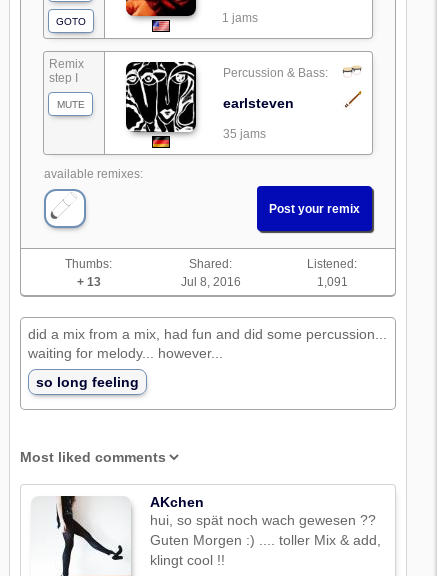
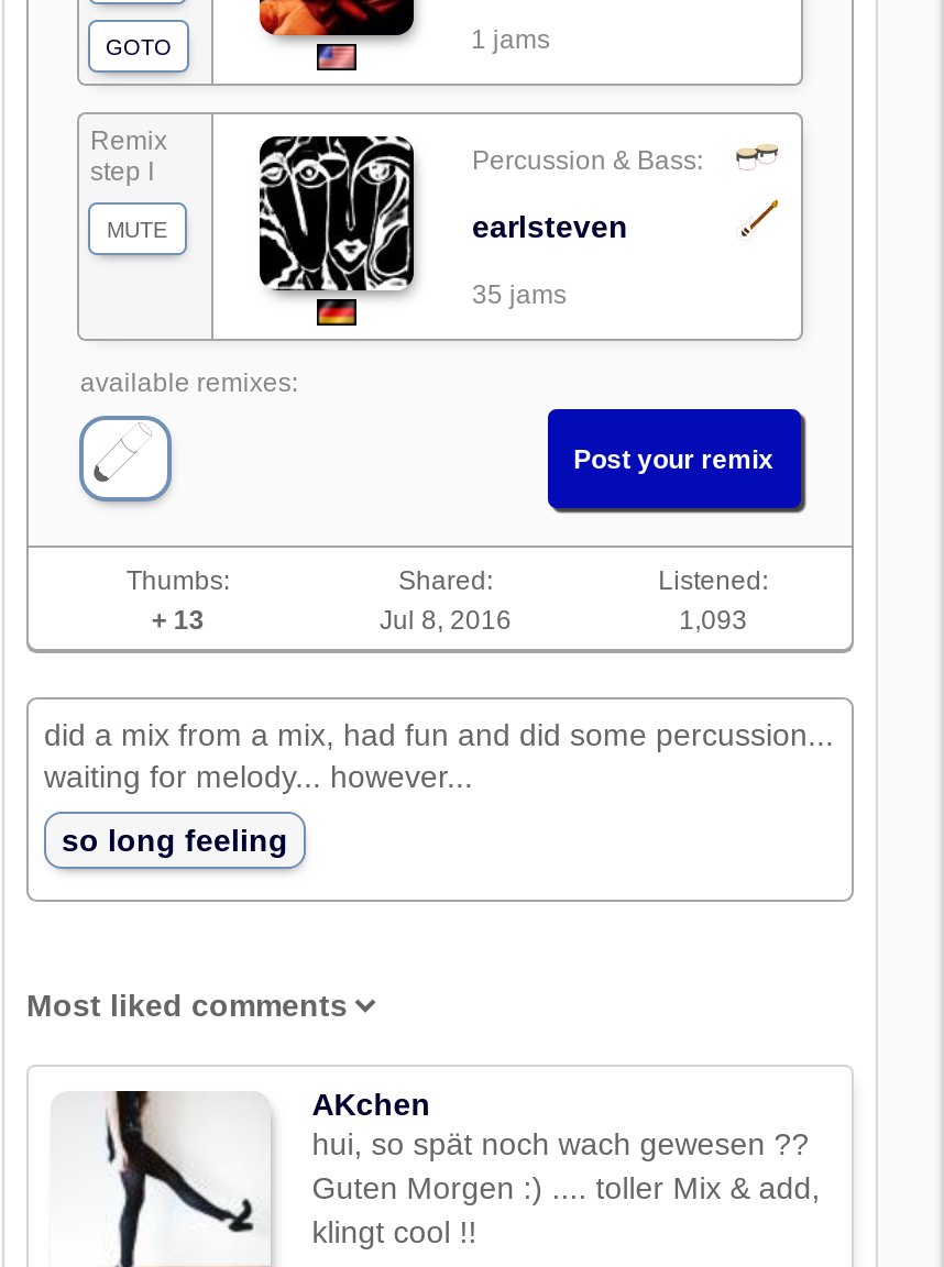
[317,275,348,289] 1,091 -> [679,606,747,637] 1,093

